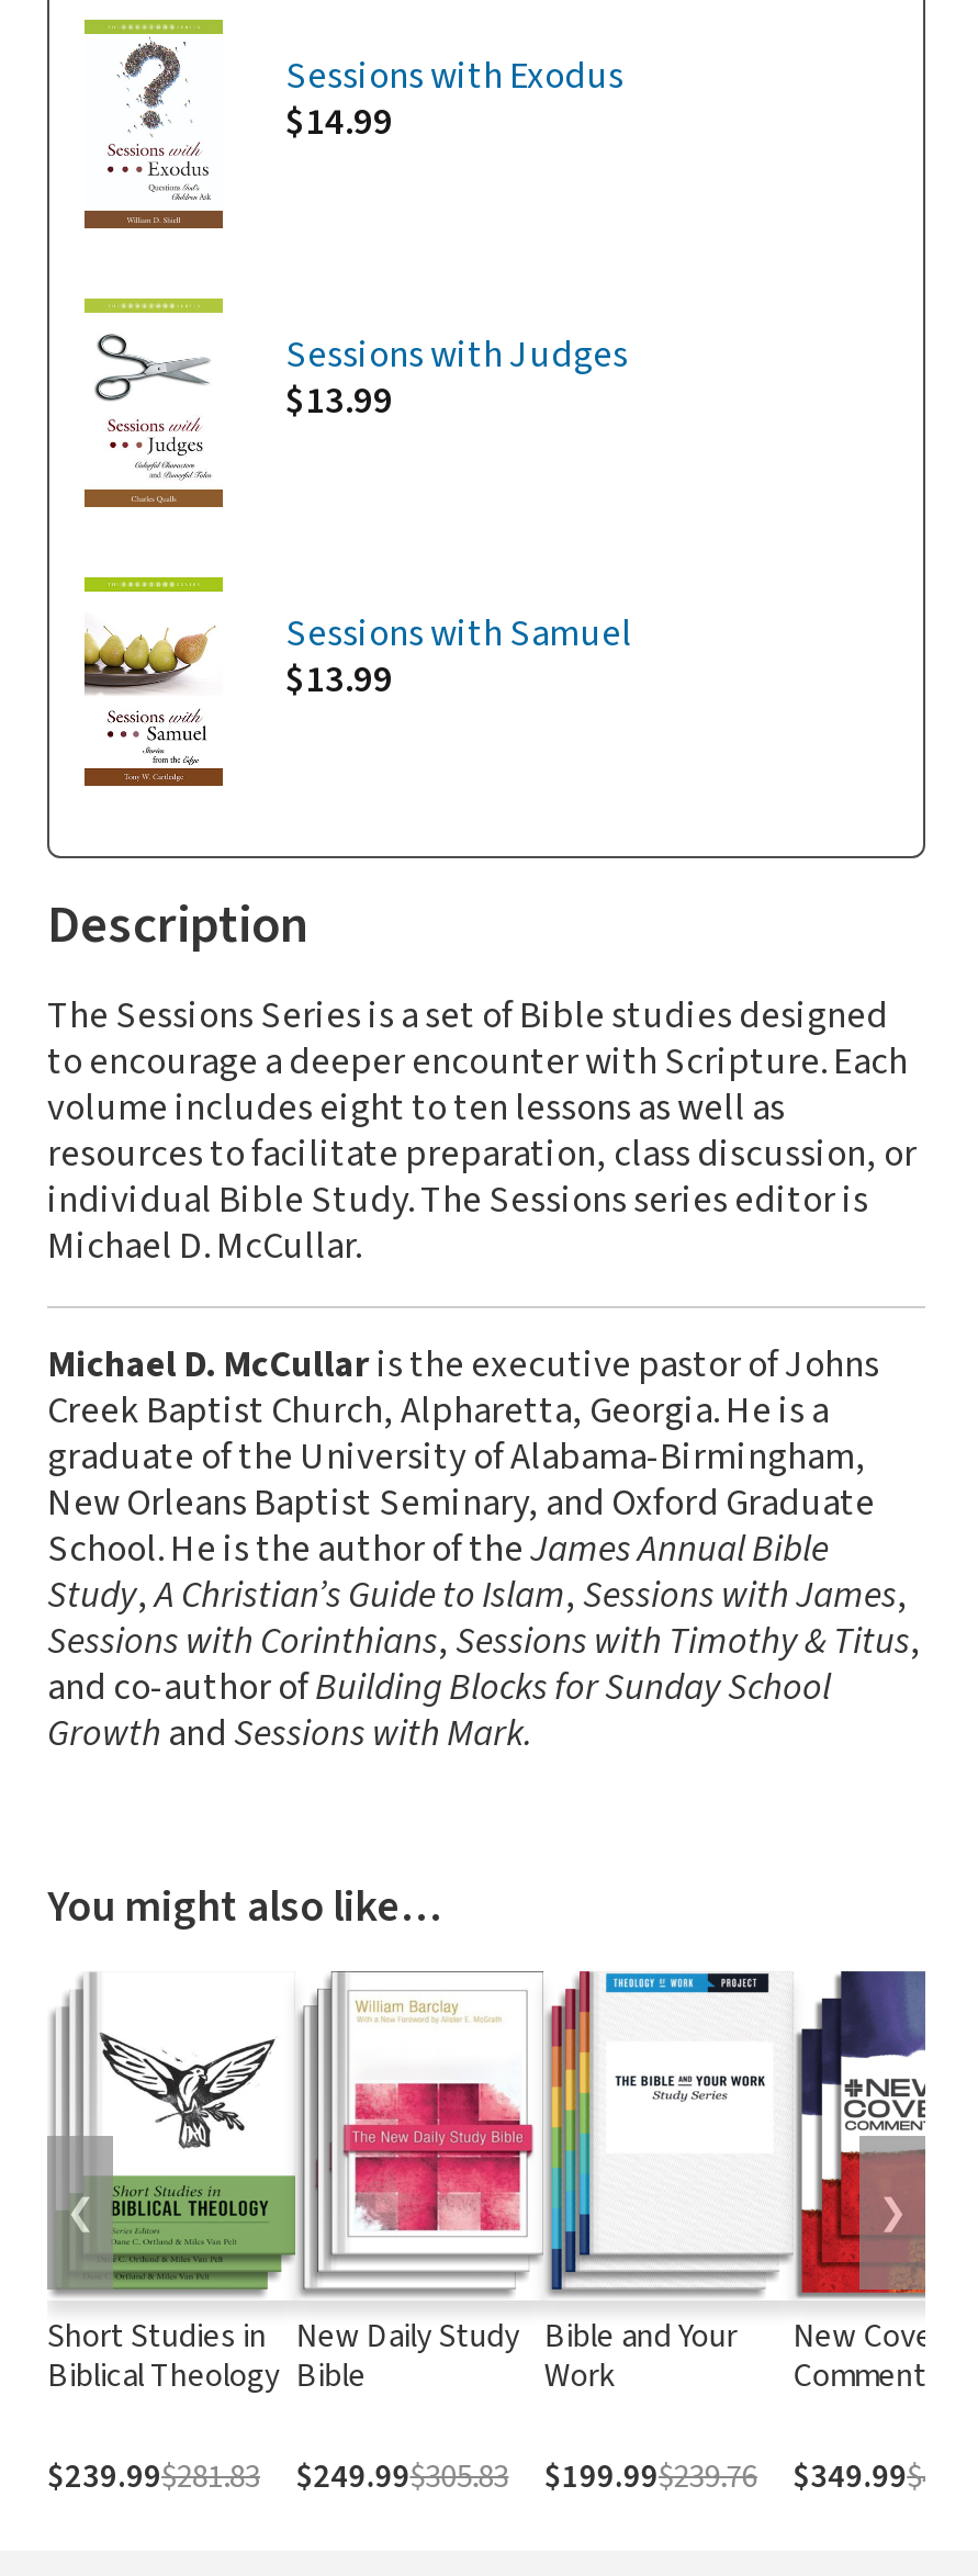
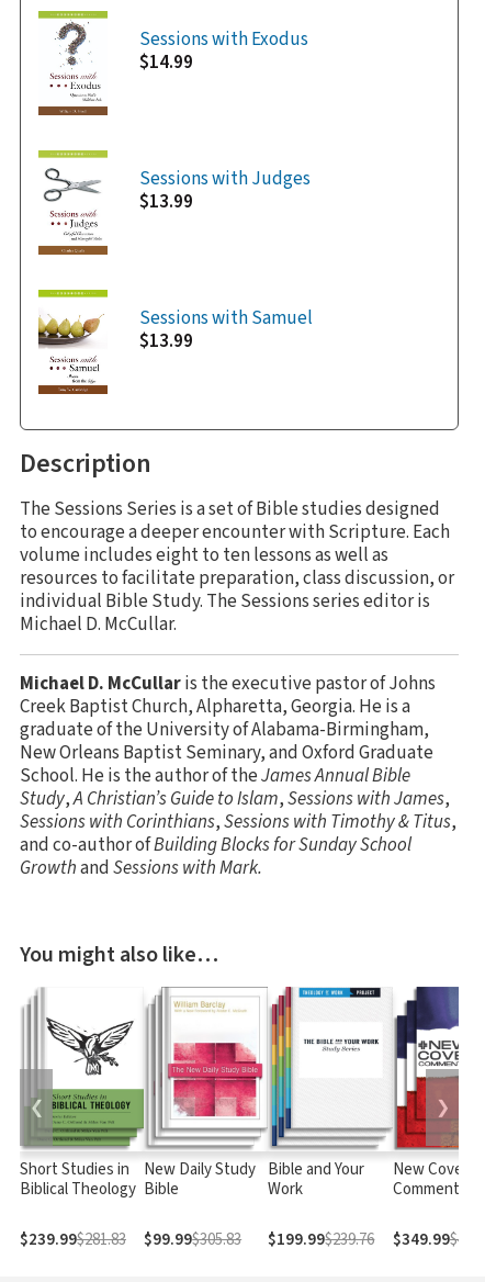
[296,2455,509,2501] $249.99$305.83 -> [144,1228,242,1251] $99.99$305.83

